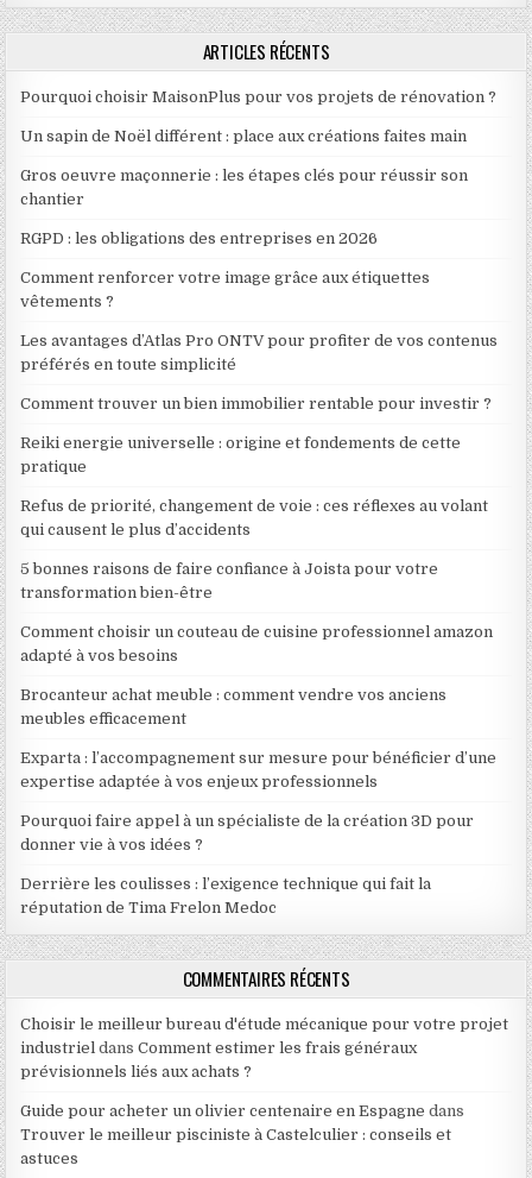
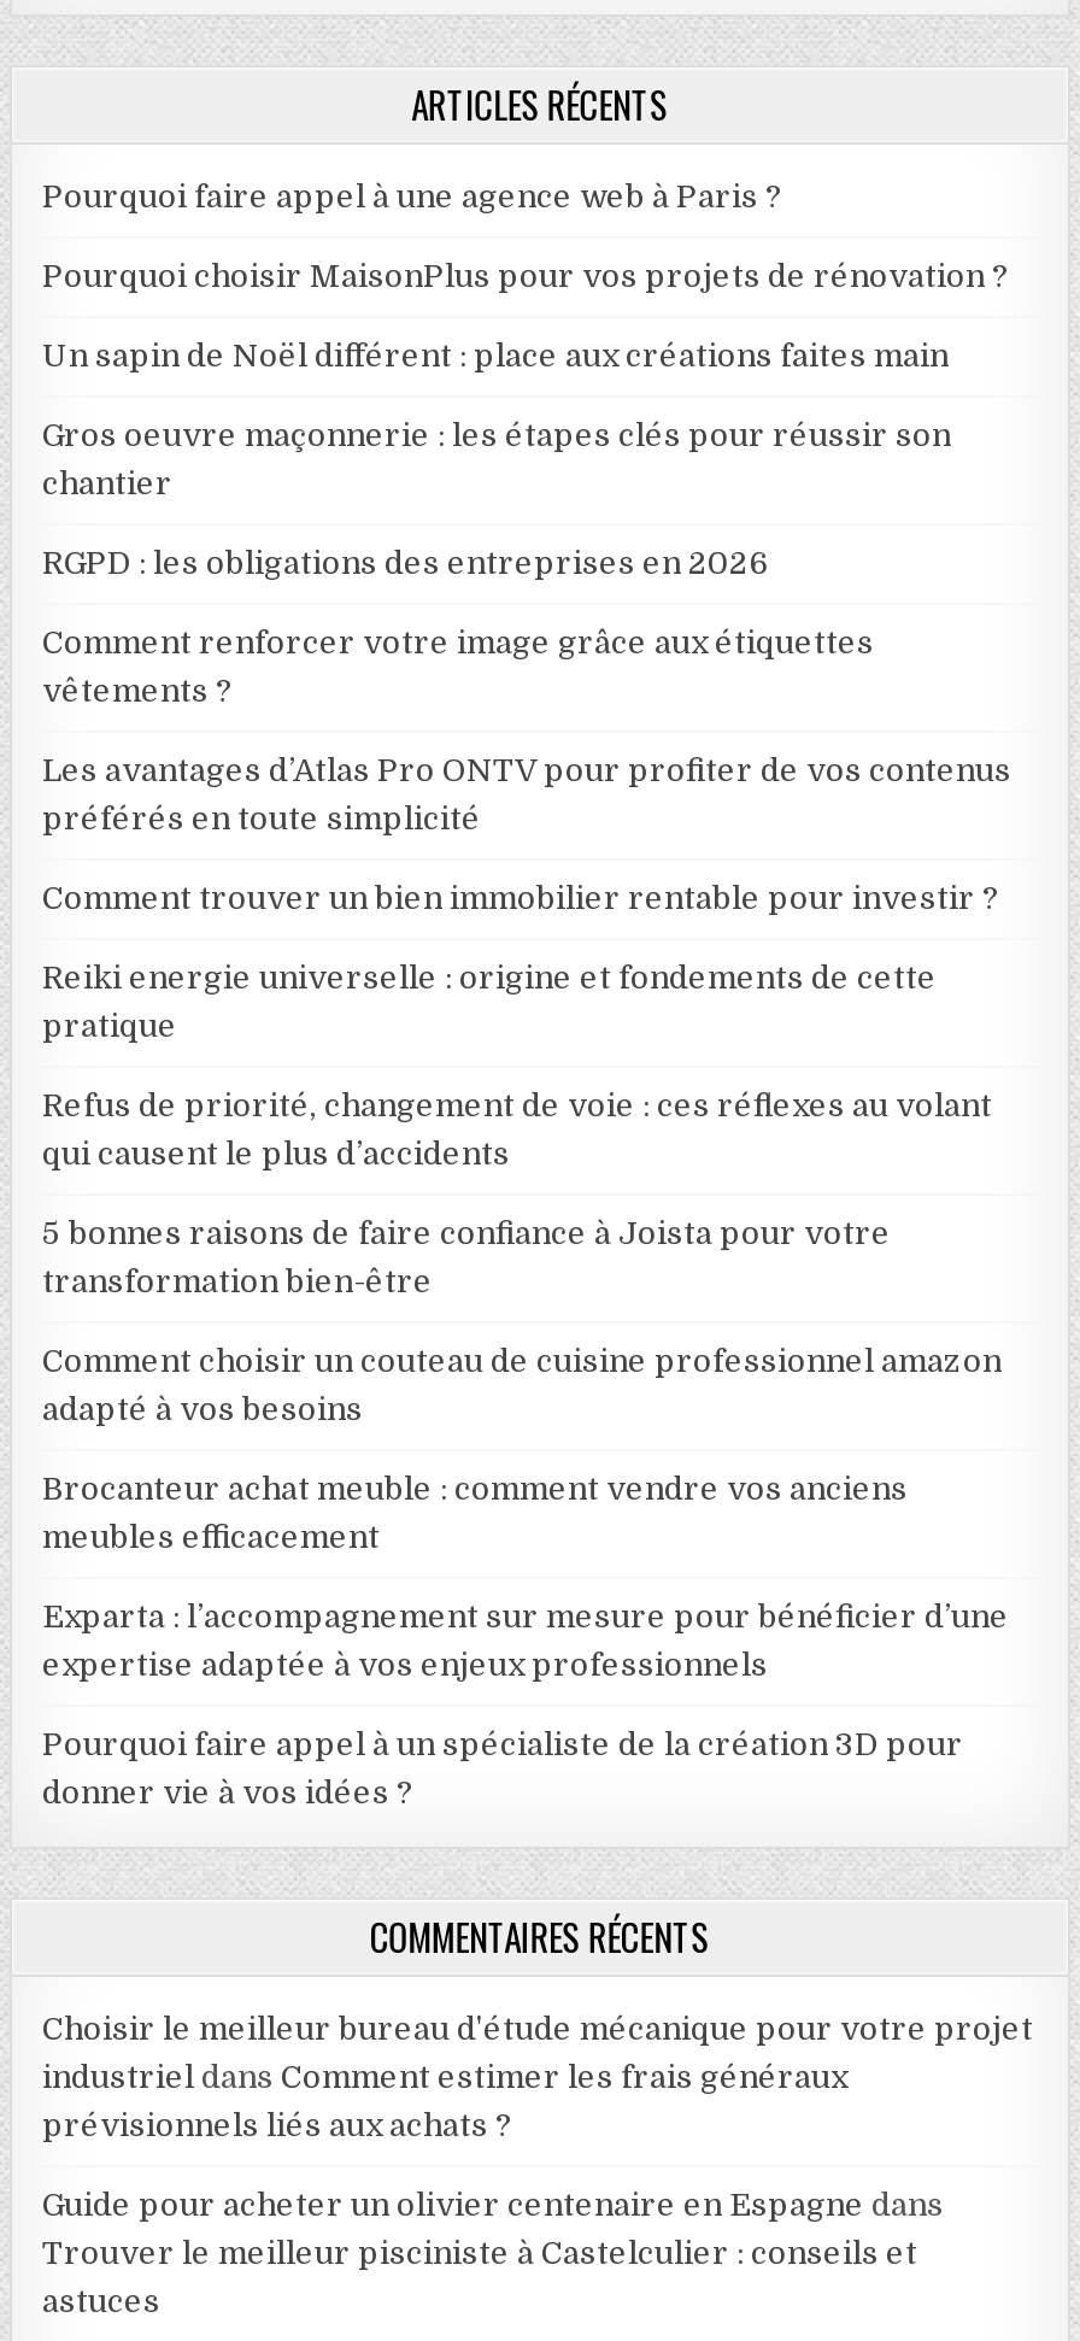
none -> [42,178,782,214] Pourquoi faire appel à une agence web à Paris ?
moved [21,88,498,853] -> [42,257,1011,1810]: Pourquoi choisir MaisonPlus pour vos projets de rénovation ? | Un sapin de Noël différent : place aux créations faites main | Gros oeuvre maçonnerie : les étapes clés pour réussir son | ... | Pourquoi faire appel à un spécialiste de la création 3D pour | donner vie à vos idées ?
[21,875,432,916] Derrière les coulisses : l’exigence technique qui fait la | réputation de Tima Frelon Medoc -> none

